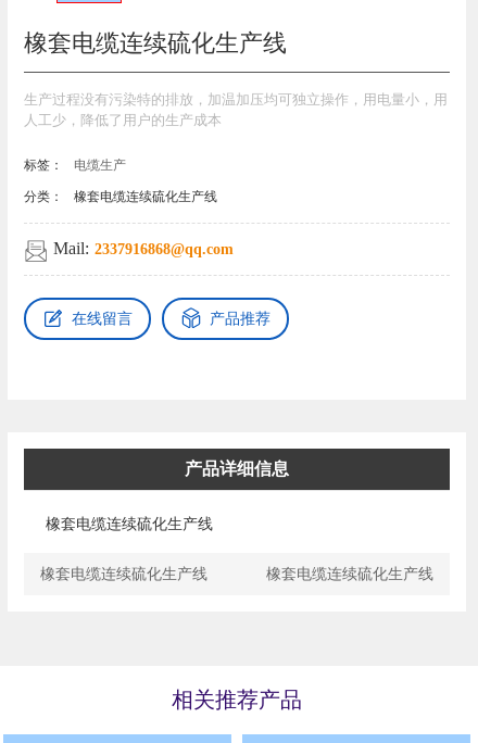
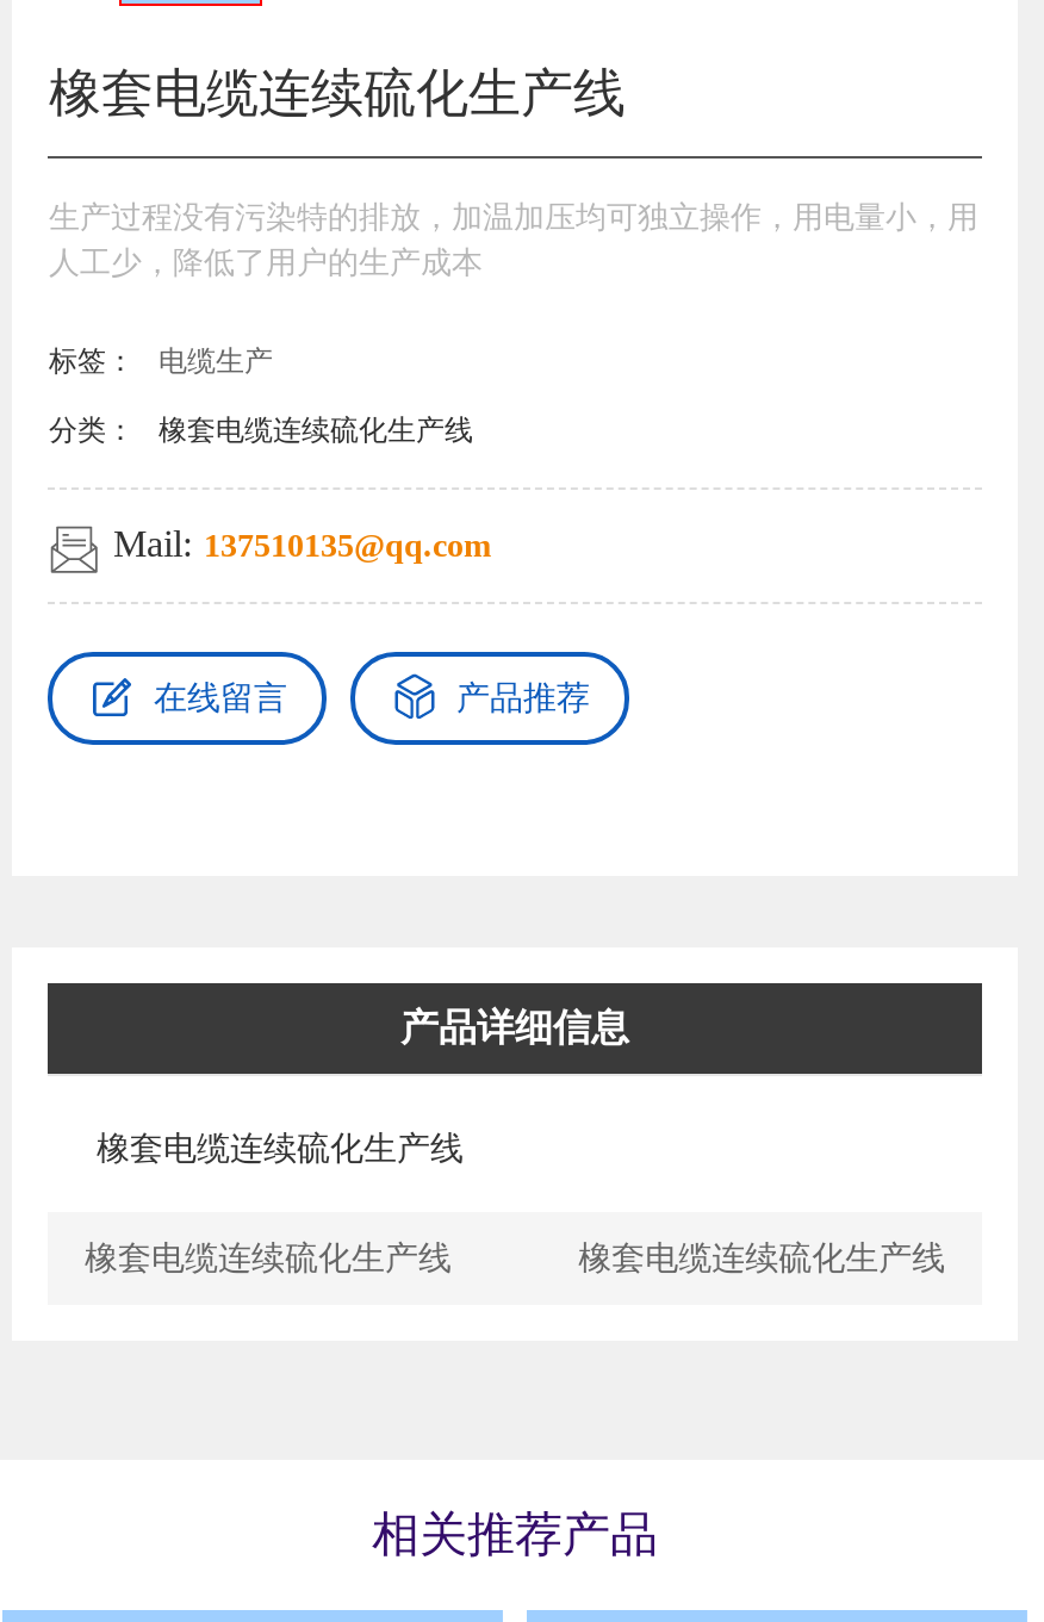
[54,239,234,258] Mail: 2337916868@qq.com -> [113,524,492,565] Mail: 137510135@qq.com

